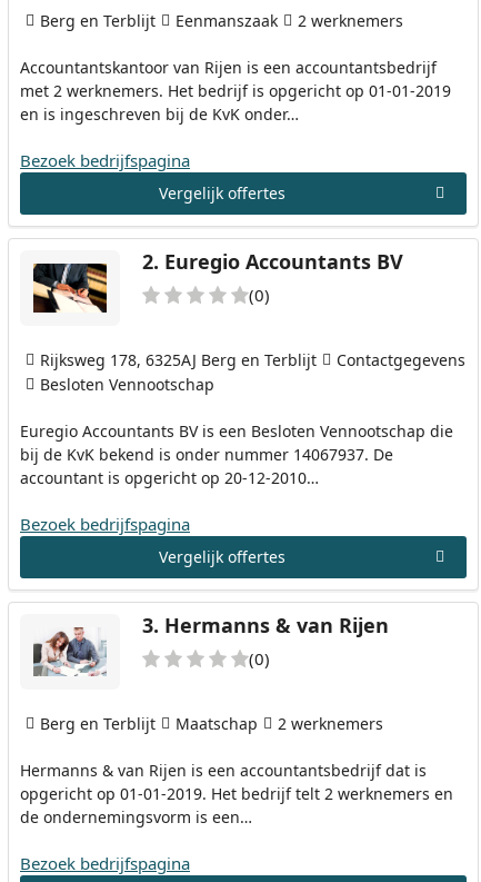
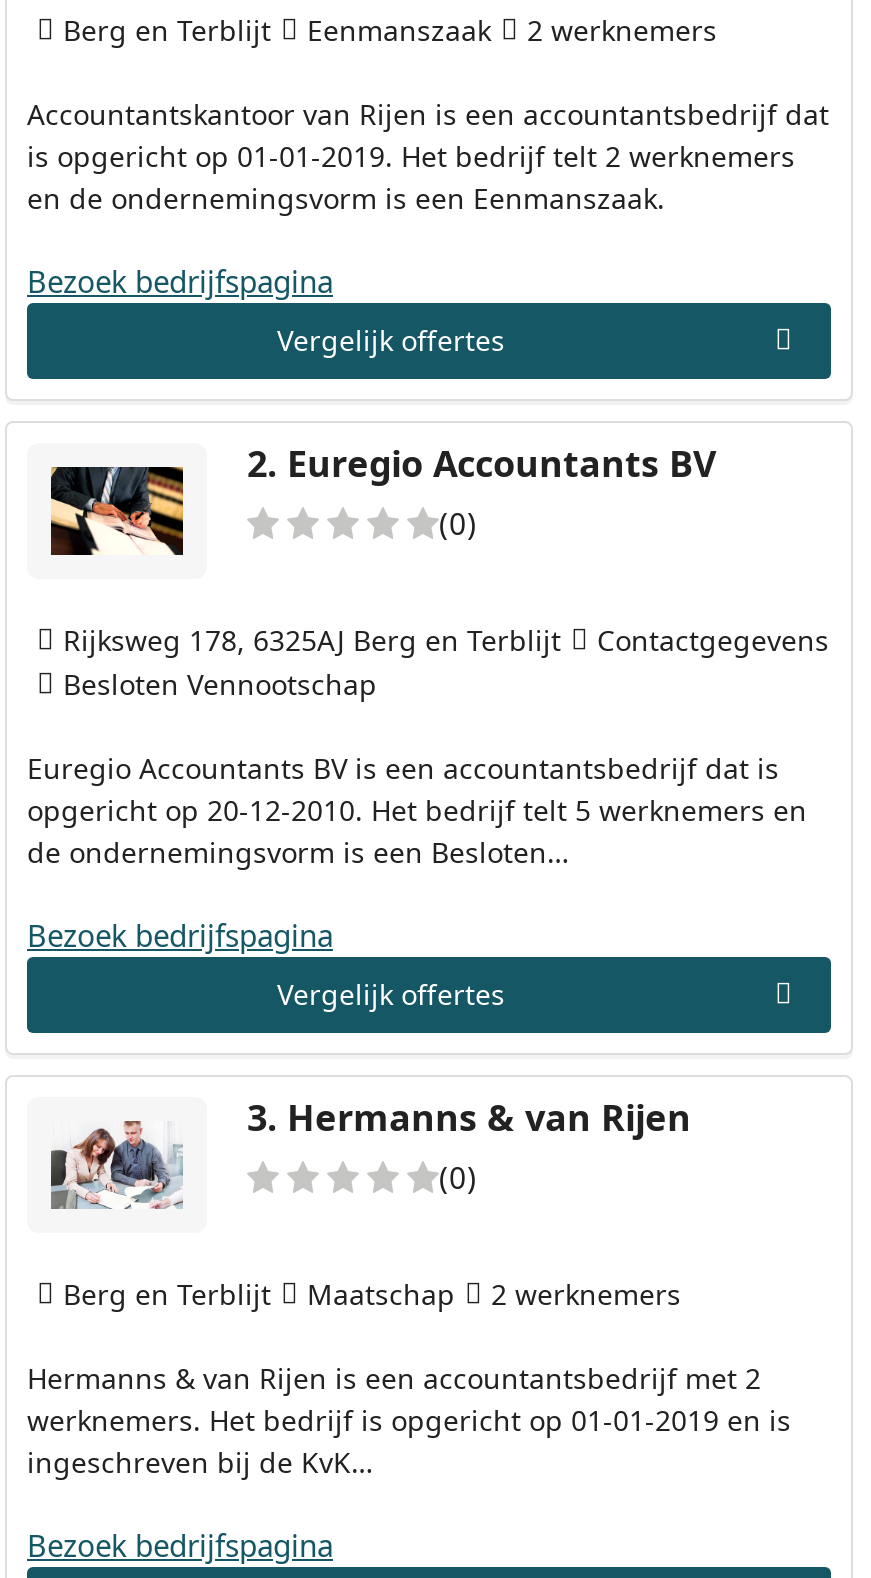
[20,57,451,124] Accountantskantoor van Rijen is een accountantsbedrijf | met 2 werknemers. Het bedrijf is opgericht op 01-01-2019 | en is ingeschreven bij de KvK onder… -> [27,95,829,217] Accountantskantoor van Rijen is een accountantsbedrijf dat | is opgericht op 01-01-2019. Het bedrijf telt 2 werknemers | en de ondernemingsvorm is een Eenmanszaak.
[20,420,453,488] Euregio Accountants BV is een Besloten Vennootschap die | bij de KvK bekend is onder nummer 14067937. De | accountant is opgericht op 20-12-2010… -> [27,749,807,871] Euregio Accountants BV is een accountantsbedrijf dat is | opgericht op 20-12-2010. Het bedrijf telt 5 werknemers en | de ondernemingsvorm is een Besloten…
[20,759,453,827] Hermanns & van Rijen is een accountantsbedrijf dat is | opgericht op 01-01-2019. Het bedrijf telt 2 werknemers en | de ondernemingsvorm is een… -> [27,1359,791,1481] Hermanns & van Rijen is een accountantsbedrijf met 2 | werknemers. Het bedrijf is opgericht op 01-01-2019 en is | ingeschreven bij de KvK…

